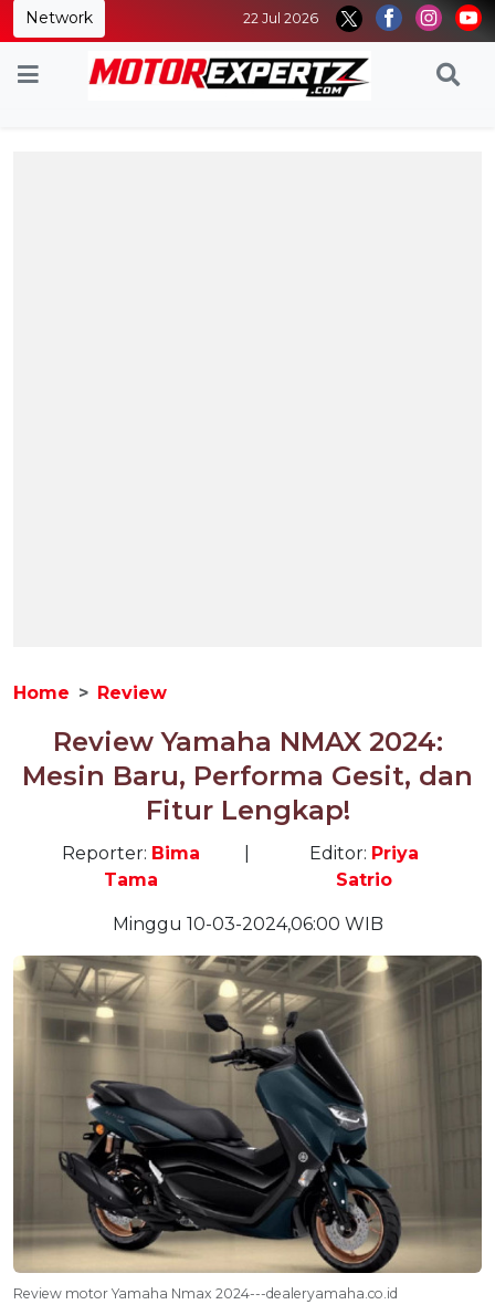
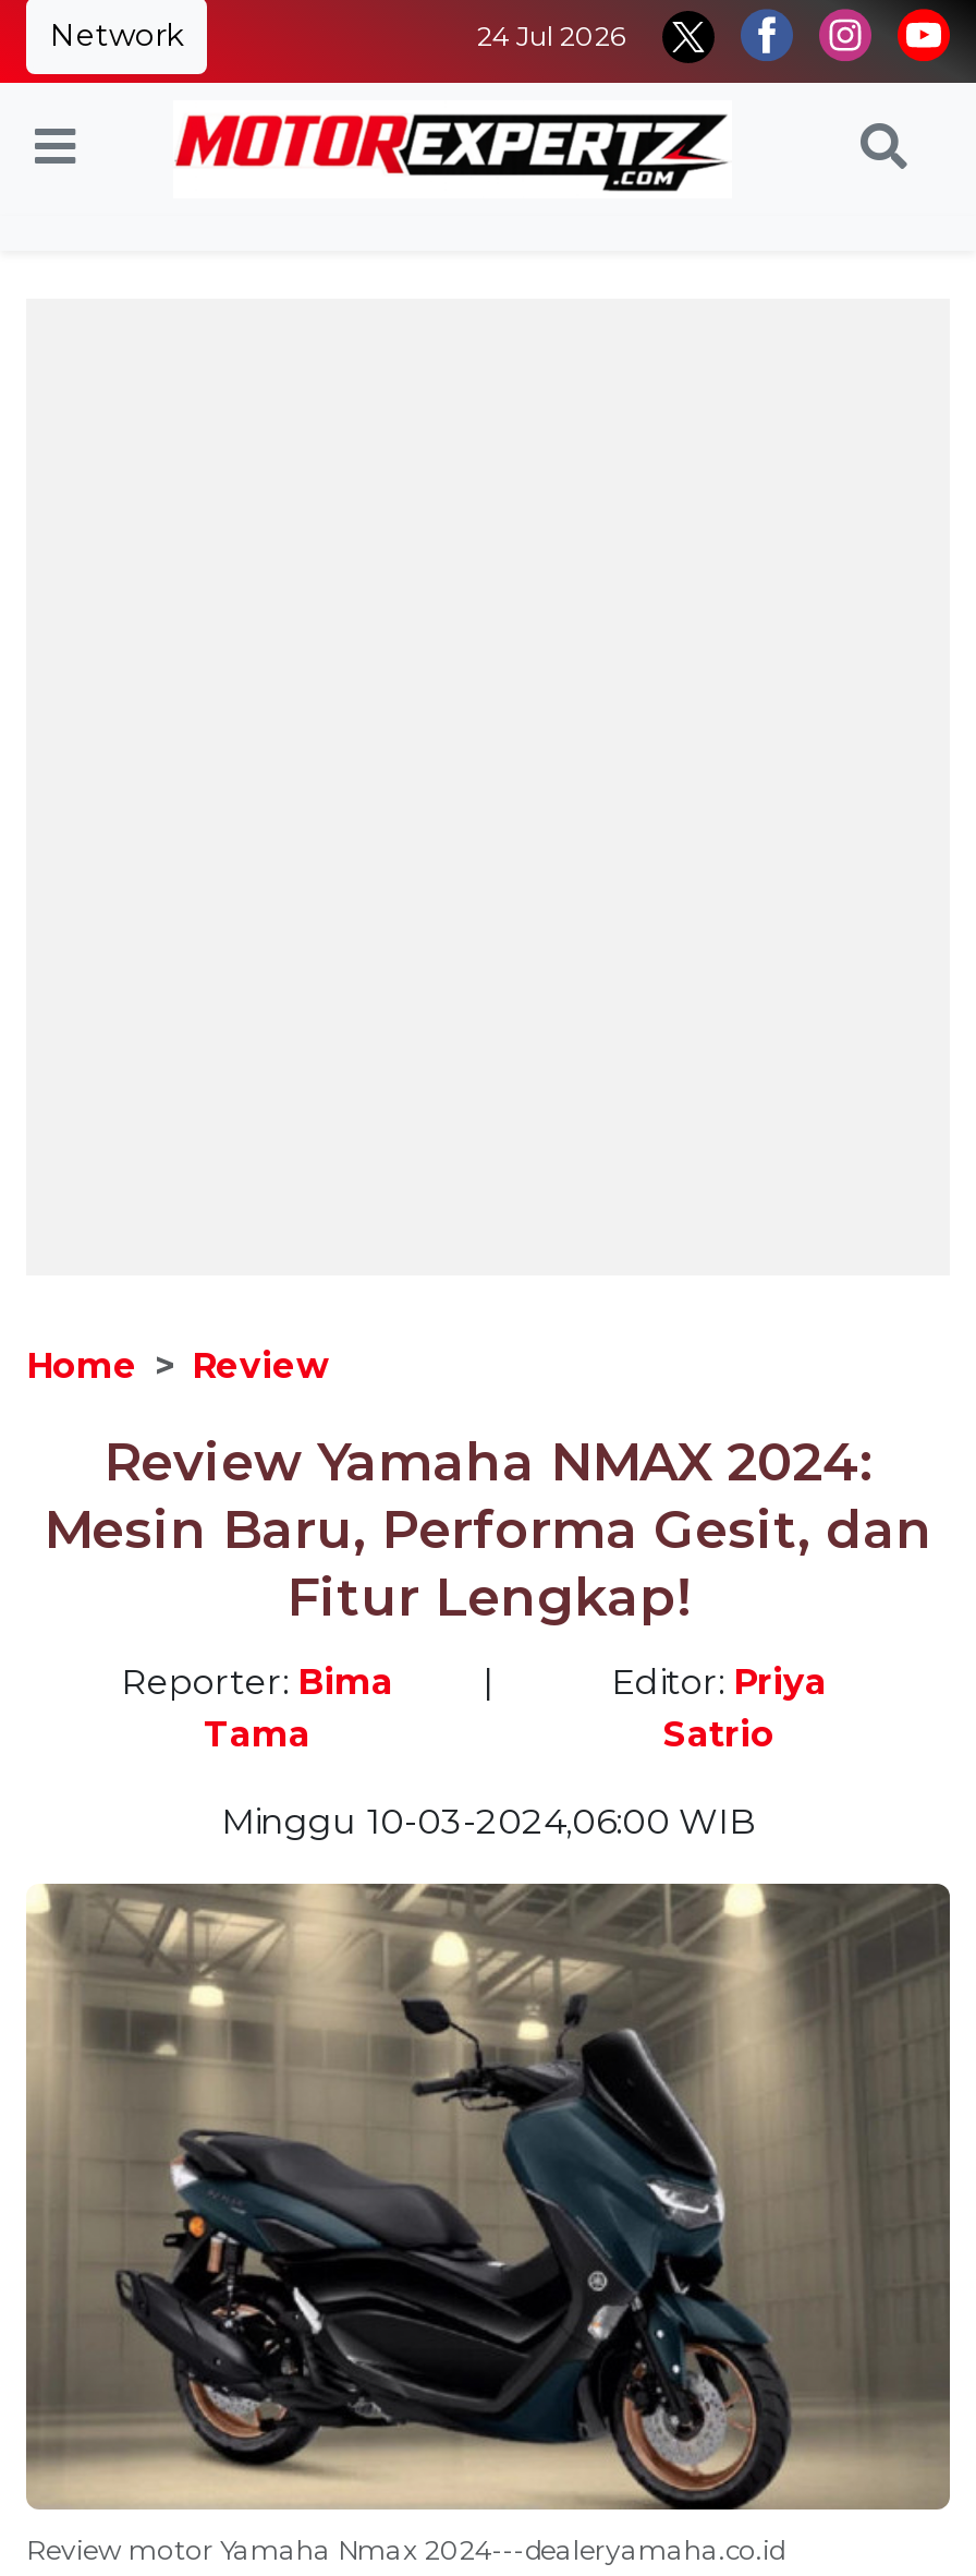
[243,10,318,27] 22 Jul 2026 -> [477,20,627,52] 24 Jul 2026

